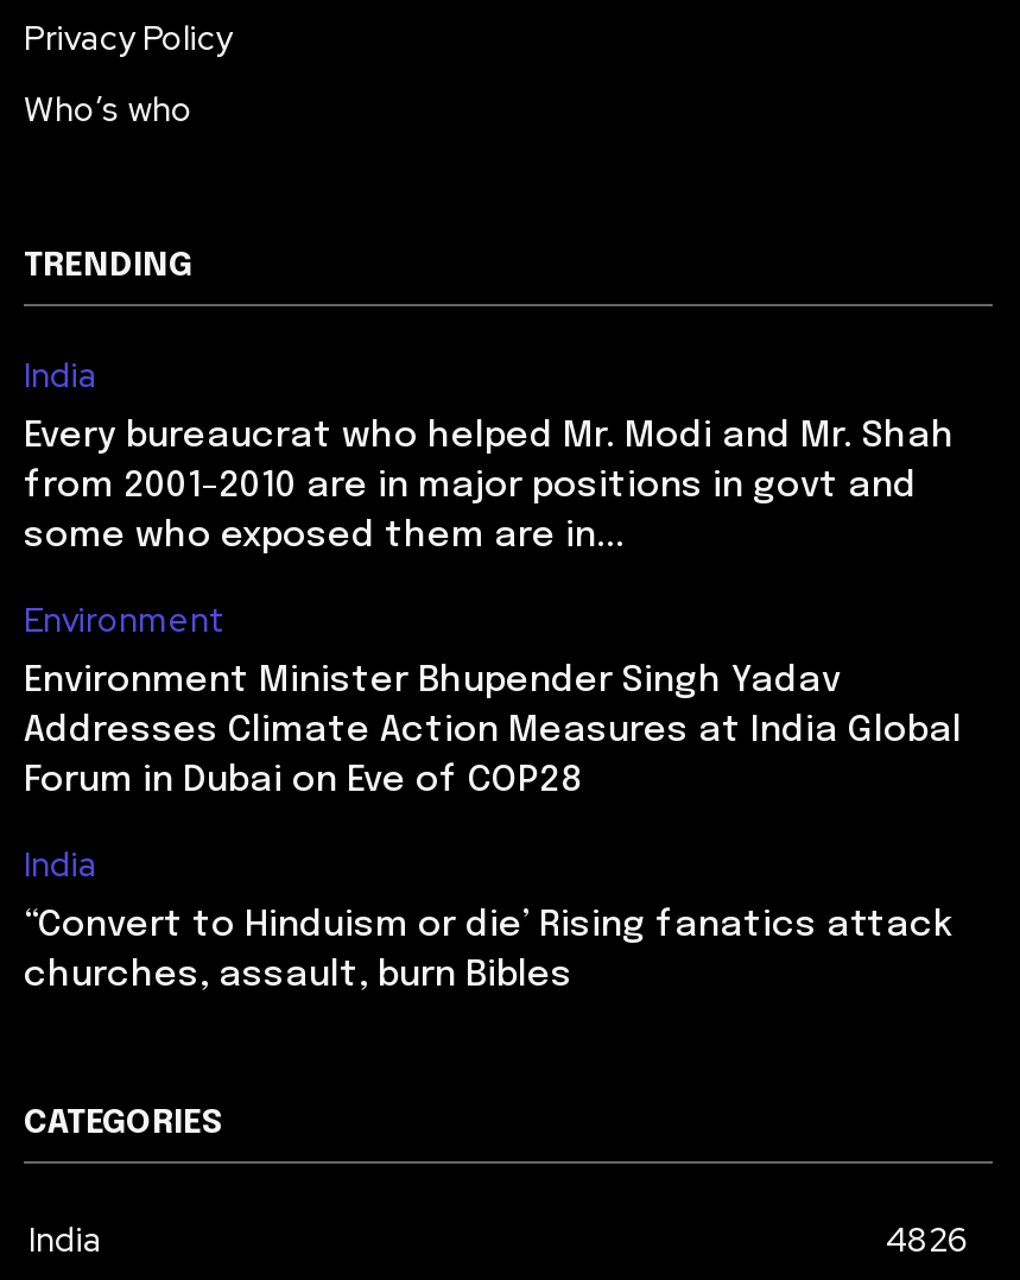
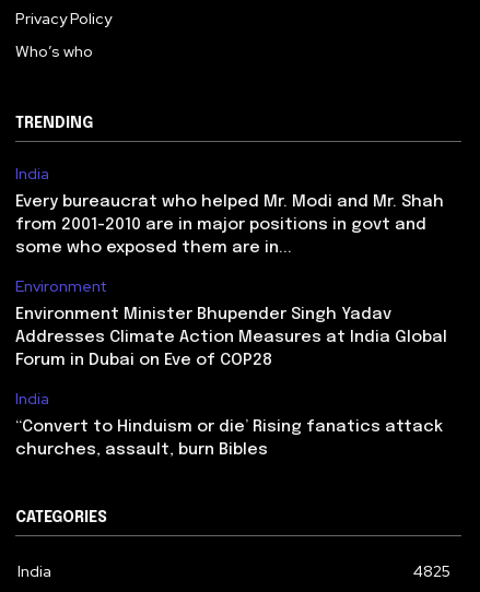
[886,1218,969,1261] 4826 -> [413,561,450,581] 4825

